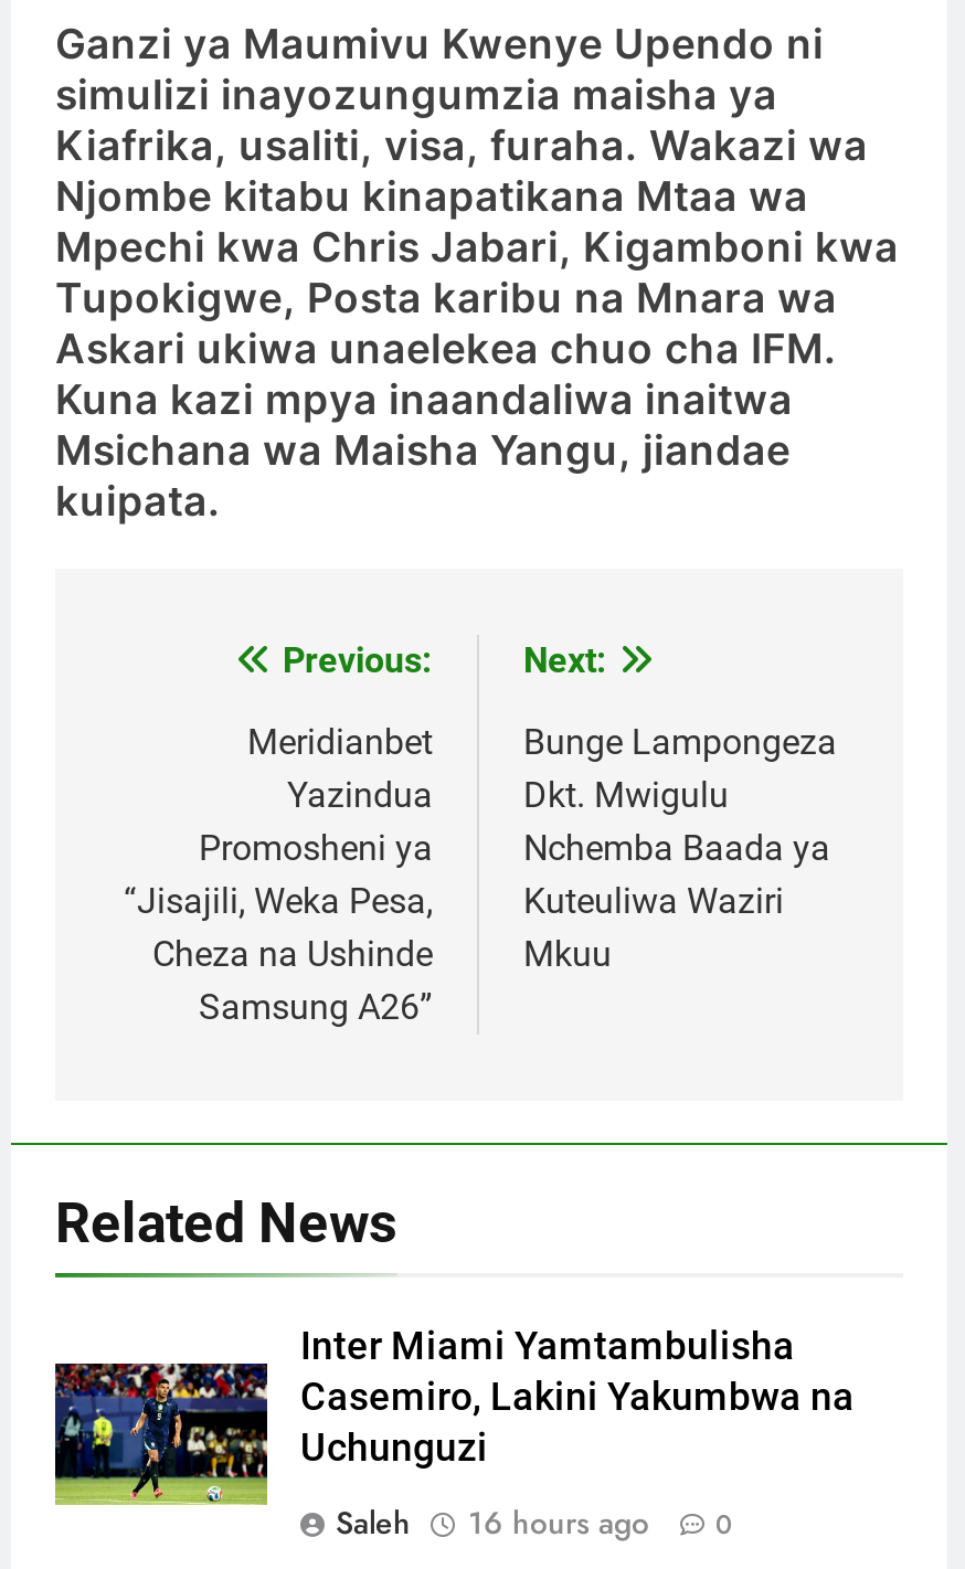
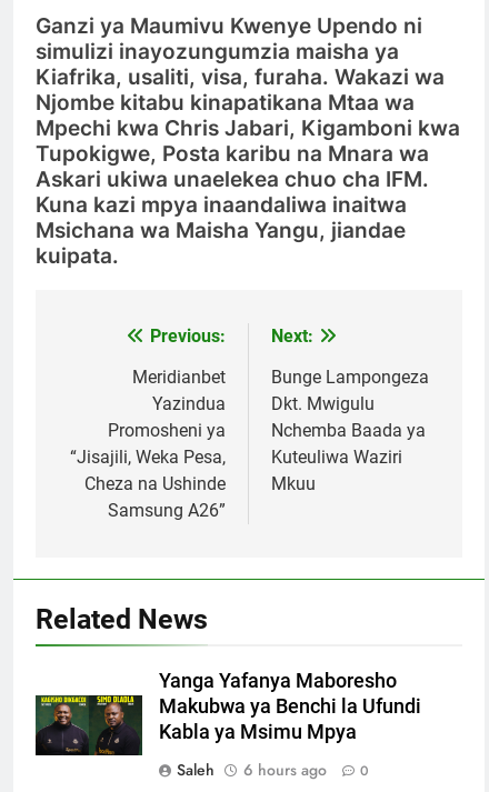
[53,1324,855,1507] [image] | Inter Miami Yamtambulisha | Casemiro, Lakini Yakumbwa na | Uchunguzi -> [34,670,421,761] [image] | Yanga Yafanya Maboresho | Makubwa ya Benchi la Ufundi | Kabla ya Msimu Mpya
[336,1500,733,1544] Saleh 16 hours ago 0 -> [177,759,369,781] Saleh 6 hours ago 0

